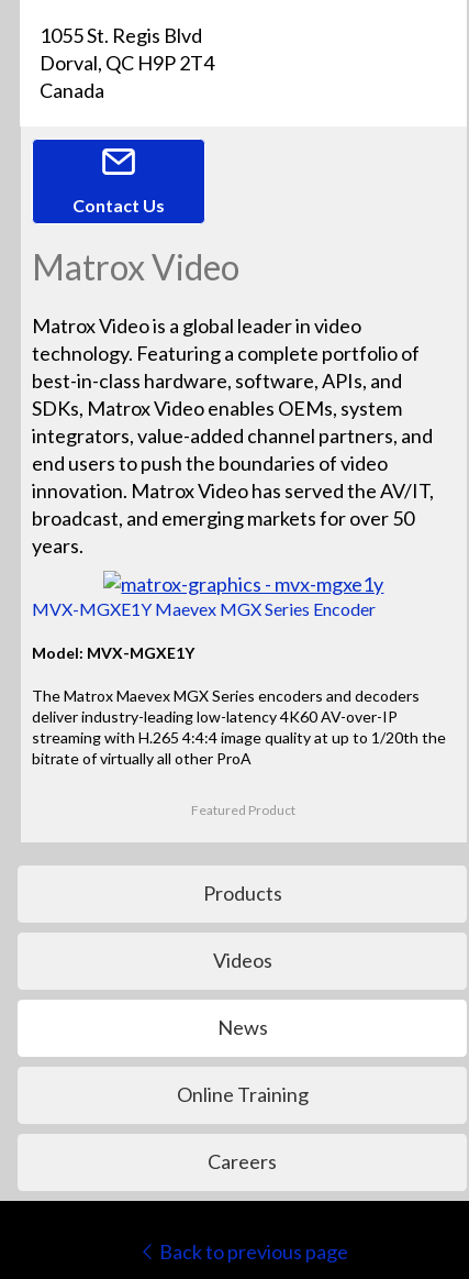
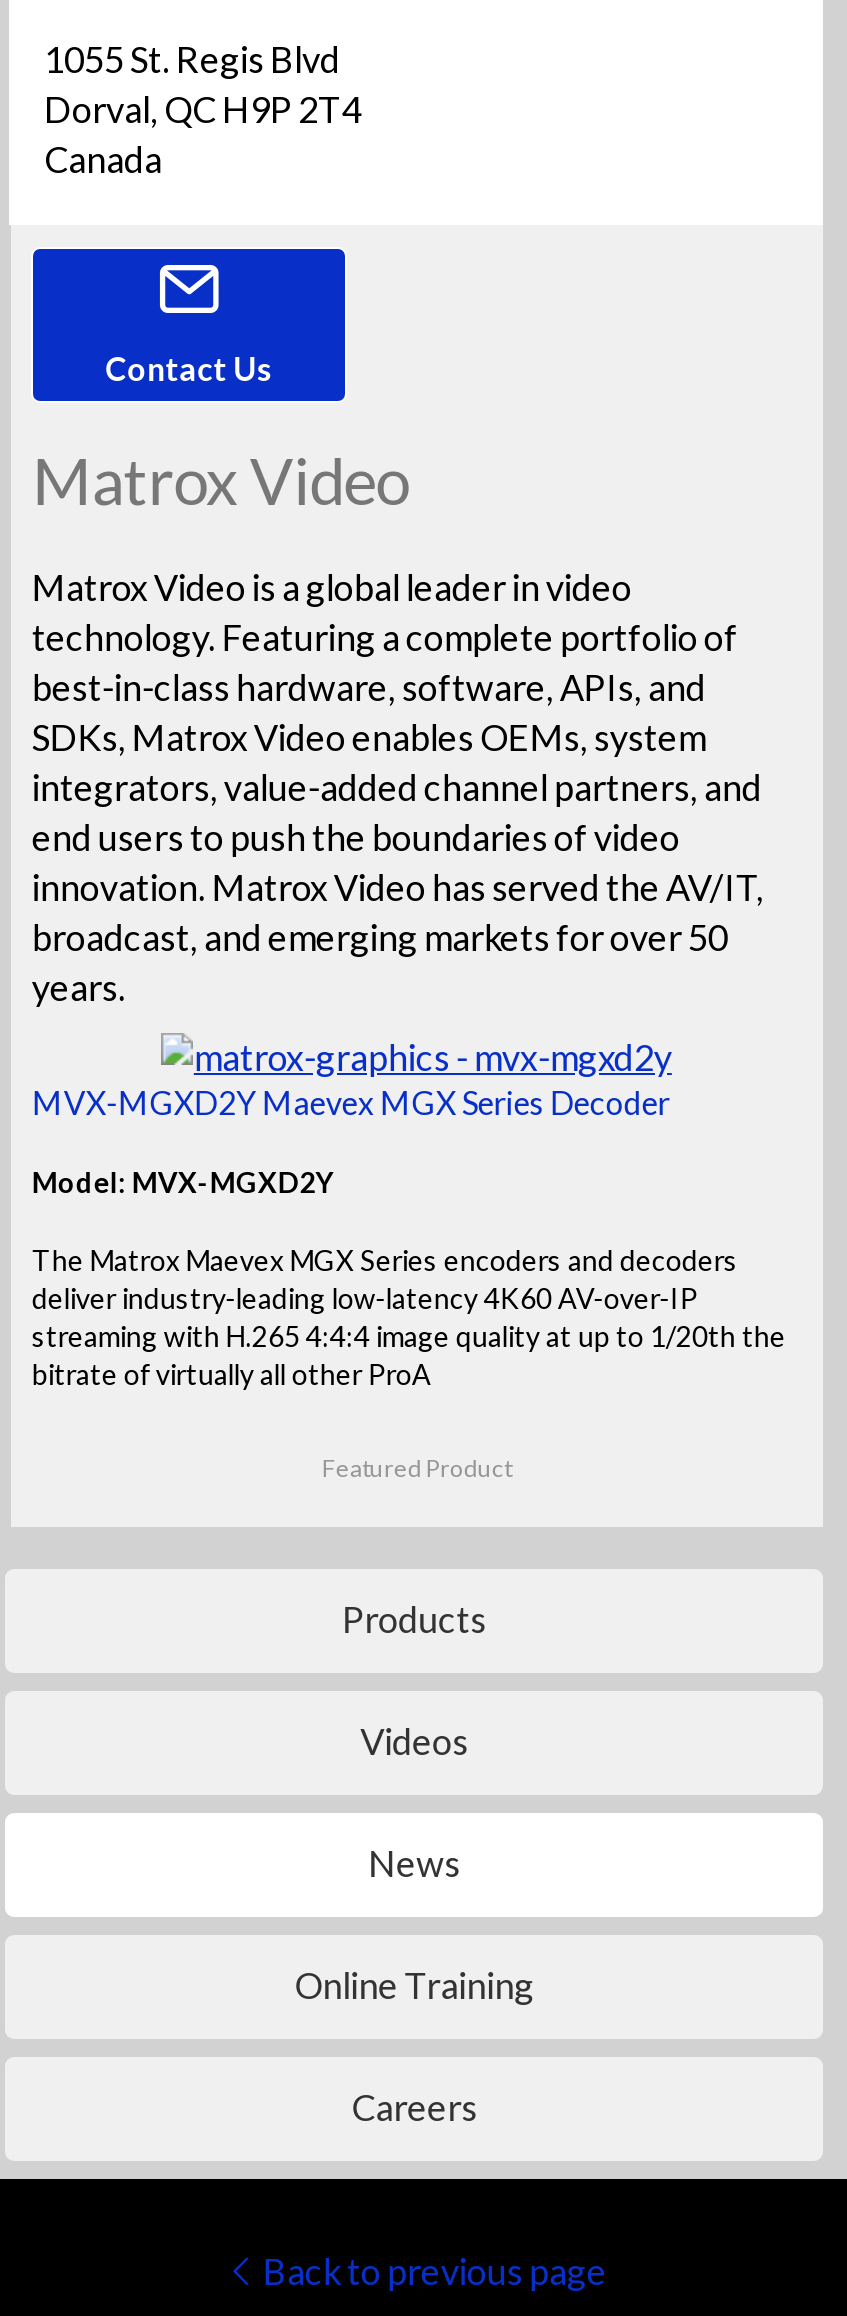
[32,598,376,619] MVX-MGXE1Y Maevex MGX Series Encoder -> [32,1083,670,1121] MVX-MGXD2Y Maevex MGX Series Decoder
[32,643,195,661] Model: MVX-MGXE1Y -> [32,1164,334,1198] Model: MVX-MGXD2Y

